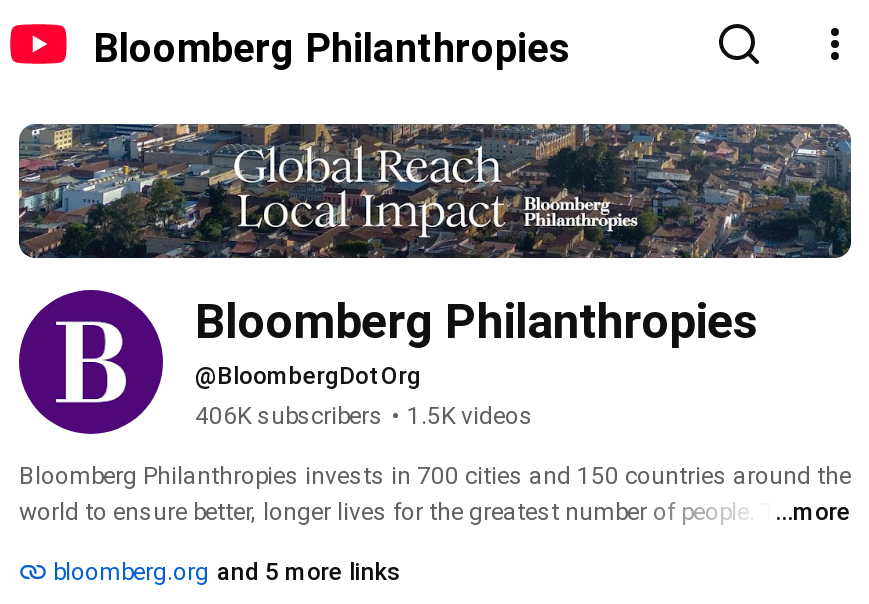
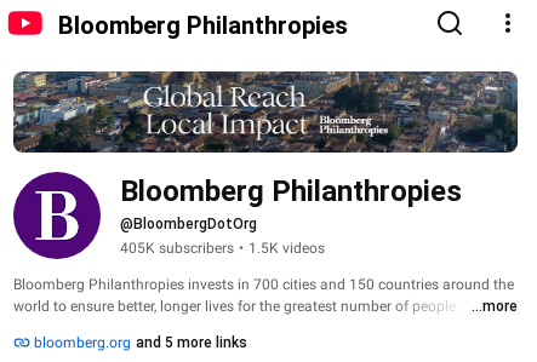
[195,402,533,430] 406K subscribers • 1.5K videos -> [120,240,325,257] 405K subscribers • 1.5K videos

